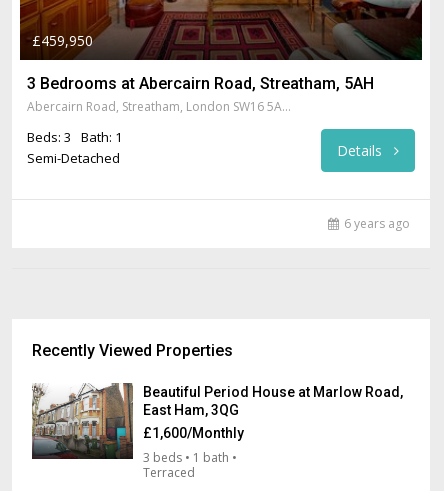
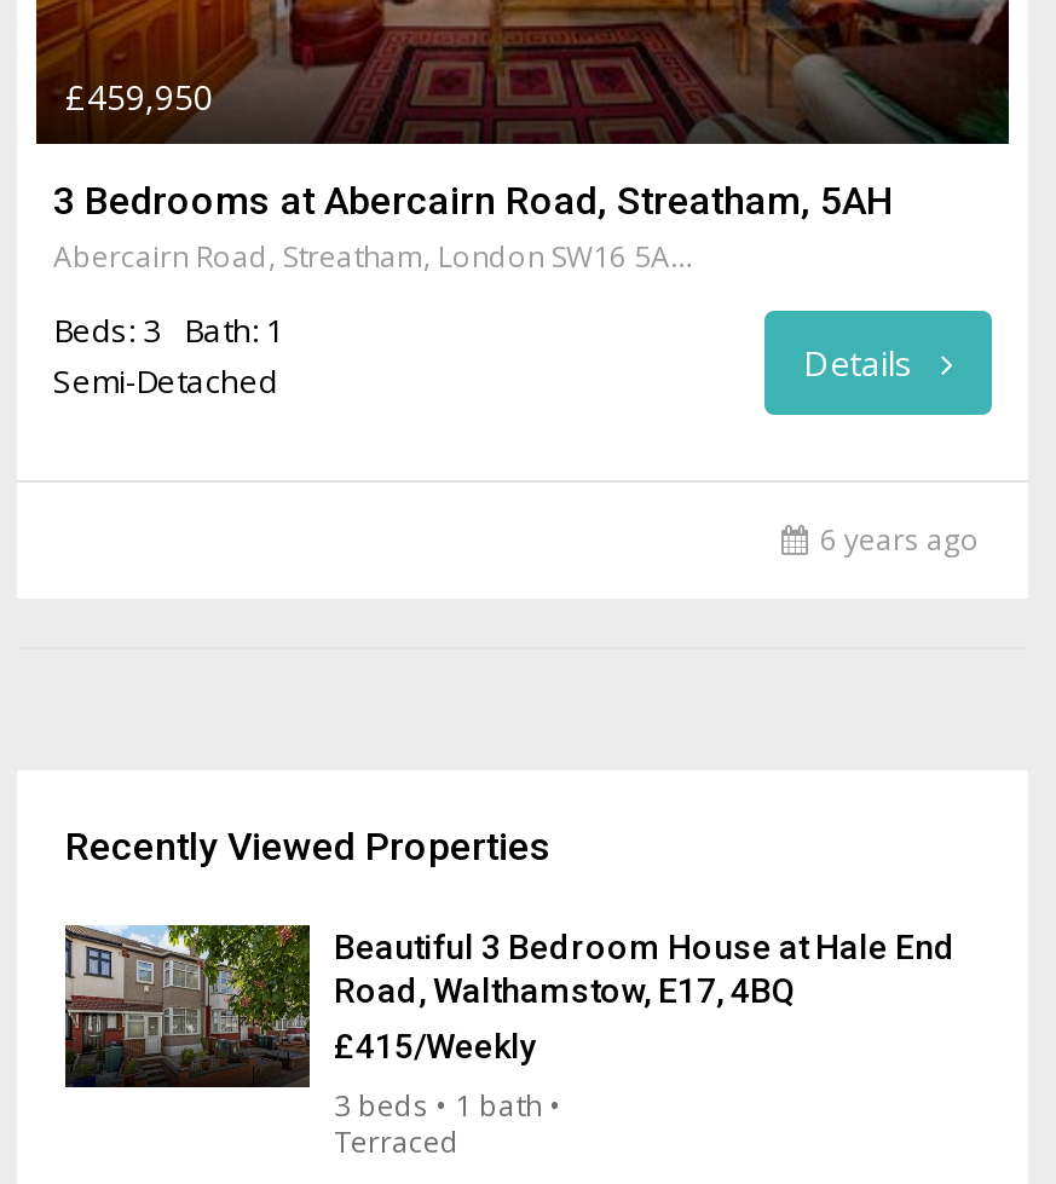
[31,382,403,460] [image] | Beautiful Period House at Marlow Road, | East Ham, 3QG | £1,600/Monthly -> [63,922,956,1110] [image] | Beautiful 3 Bedroom House at Hale End | Road, Walthamstow, E17, 4BQ | £415/Weekly

